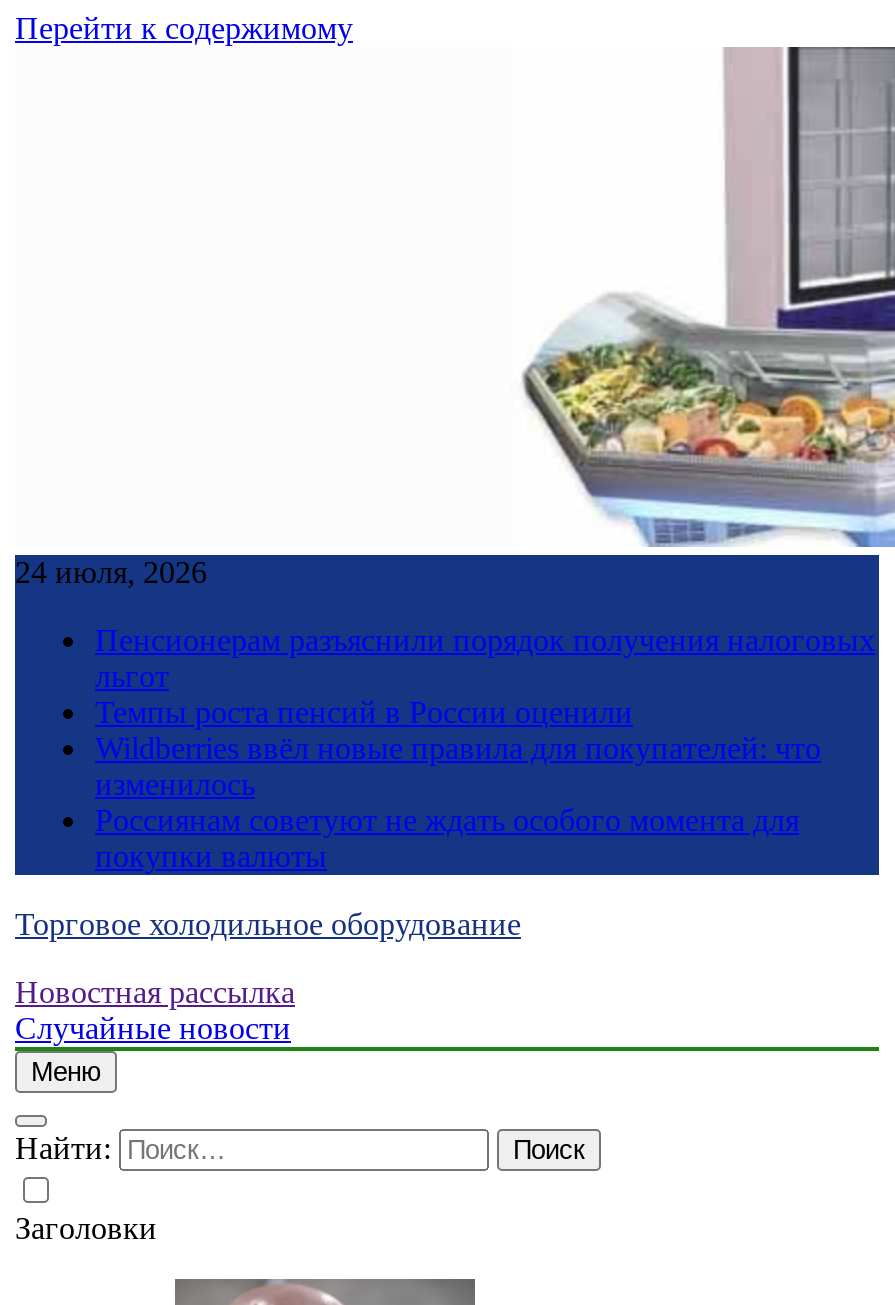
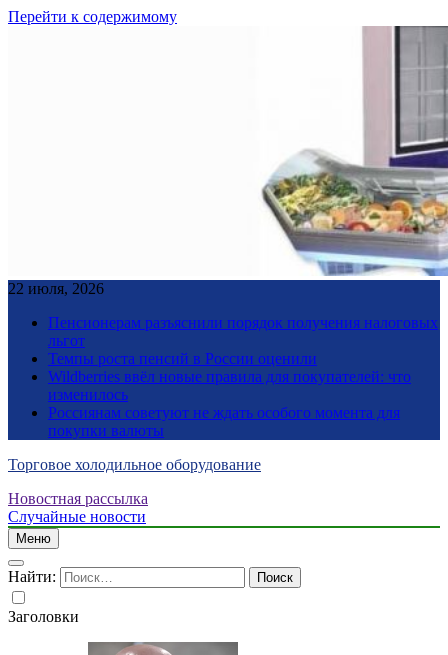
[15,555,207,589] 24 июля, 2026 -> [8,280,104,297] 22 июля, 2026

